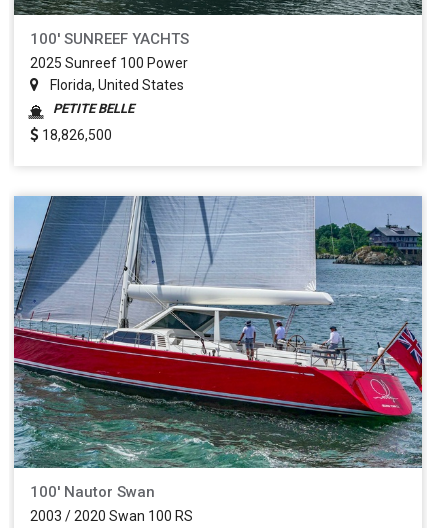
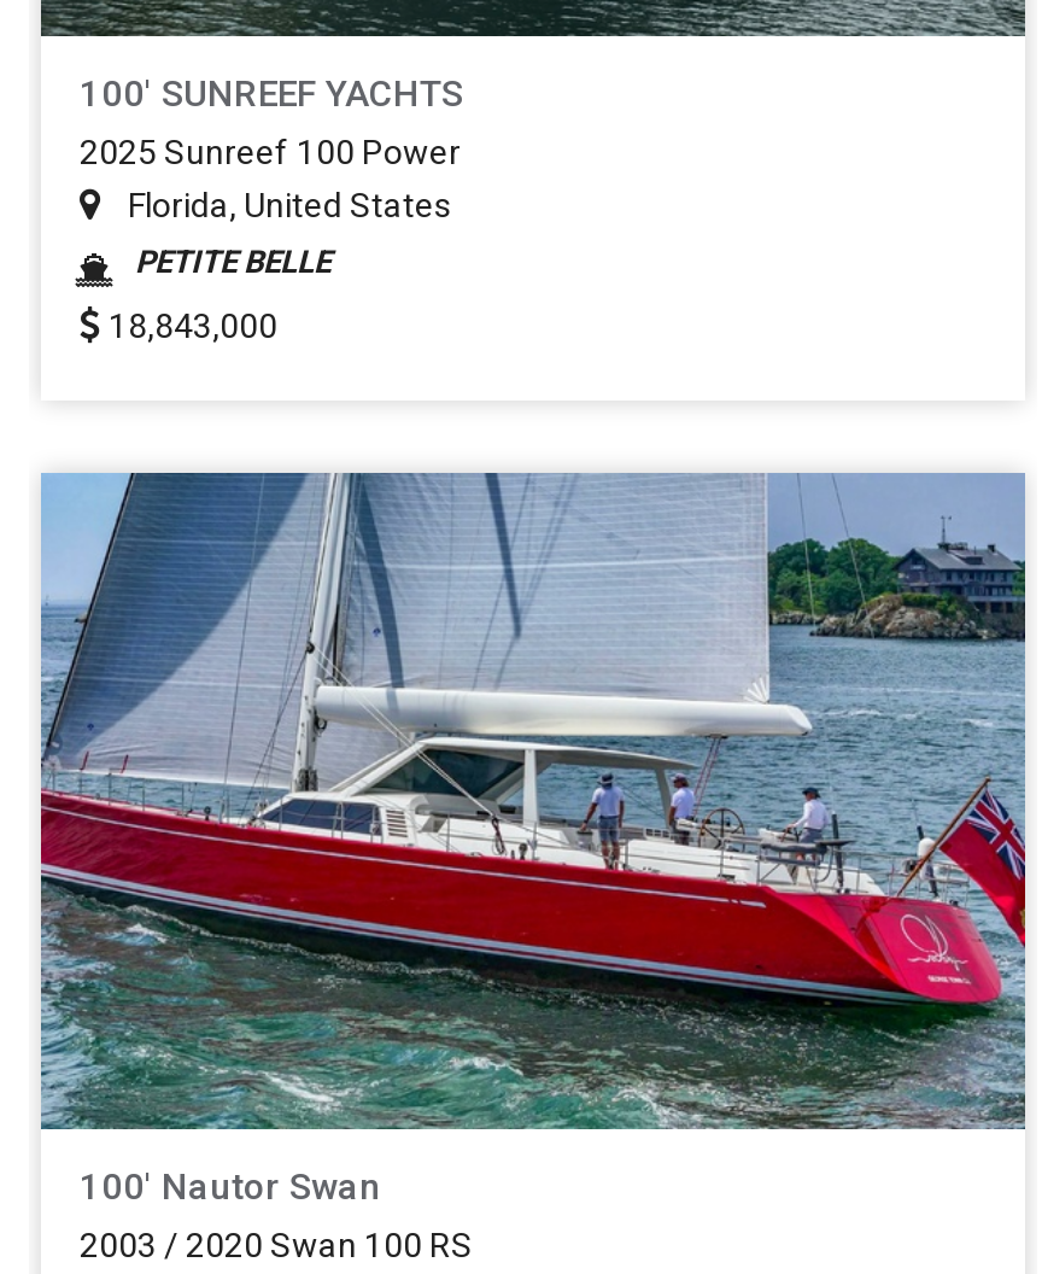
[39,127,112,143] 18,826,500 -> [101,306,277,345] 18,843,000

